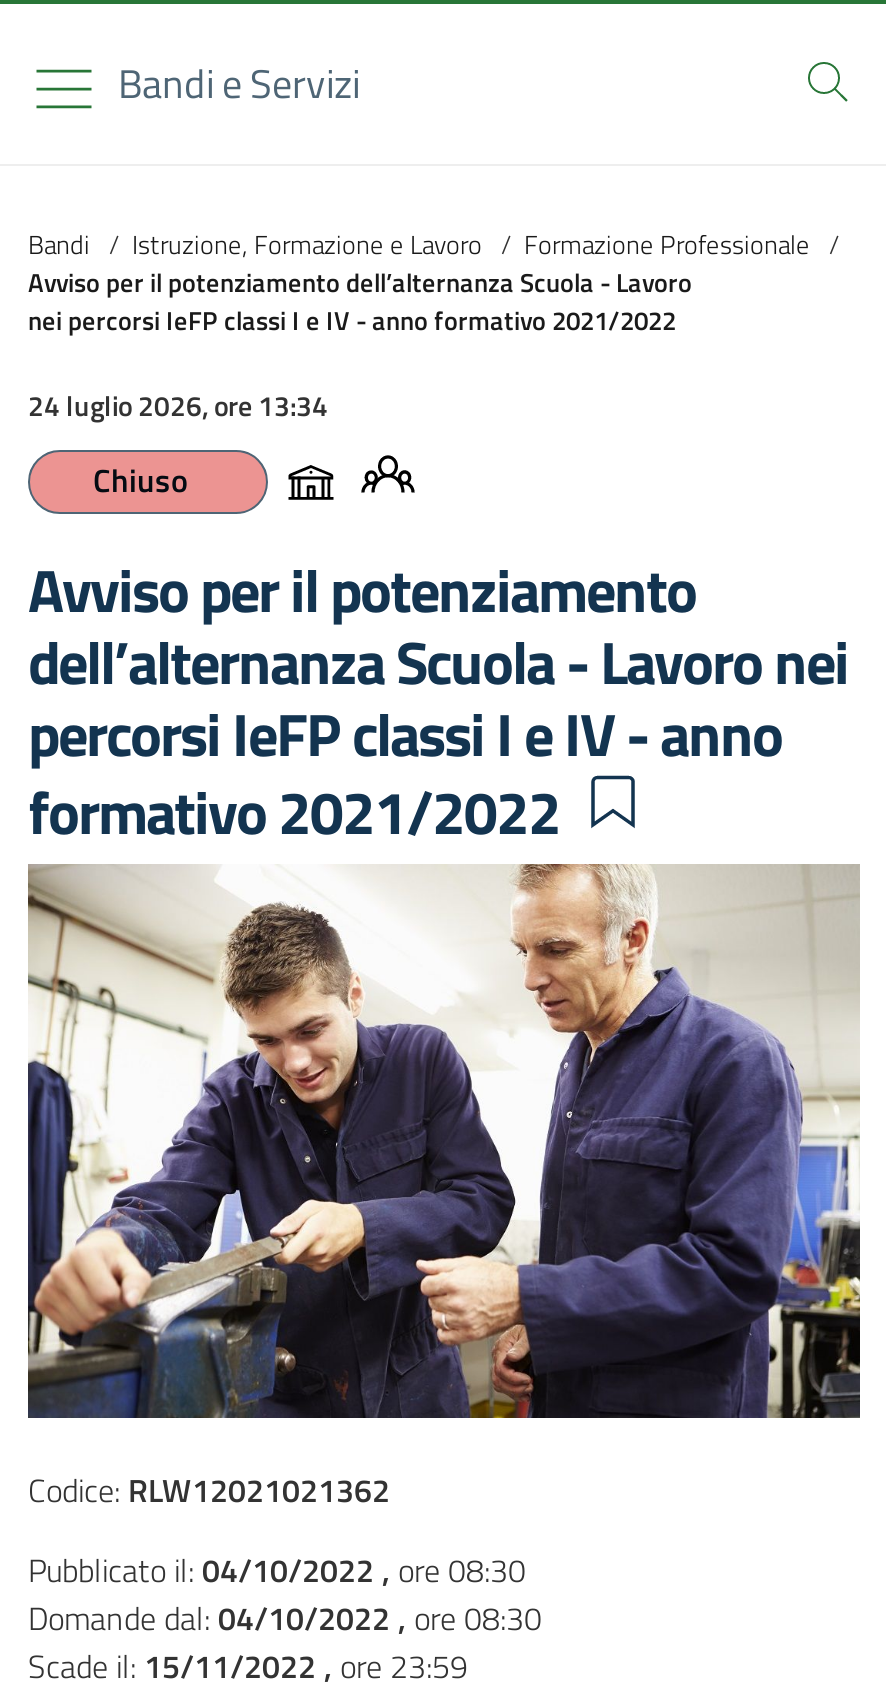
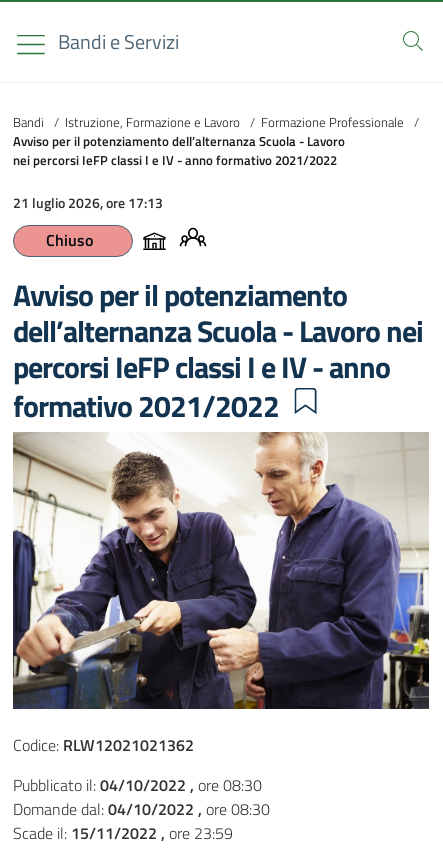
[28,384,328,426] 24 luglio 2026, ore 13:34 -> [13,192,163,213] 21 luglio 2026, ore 17:13

